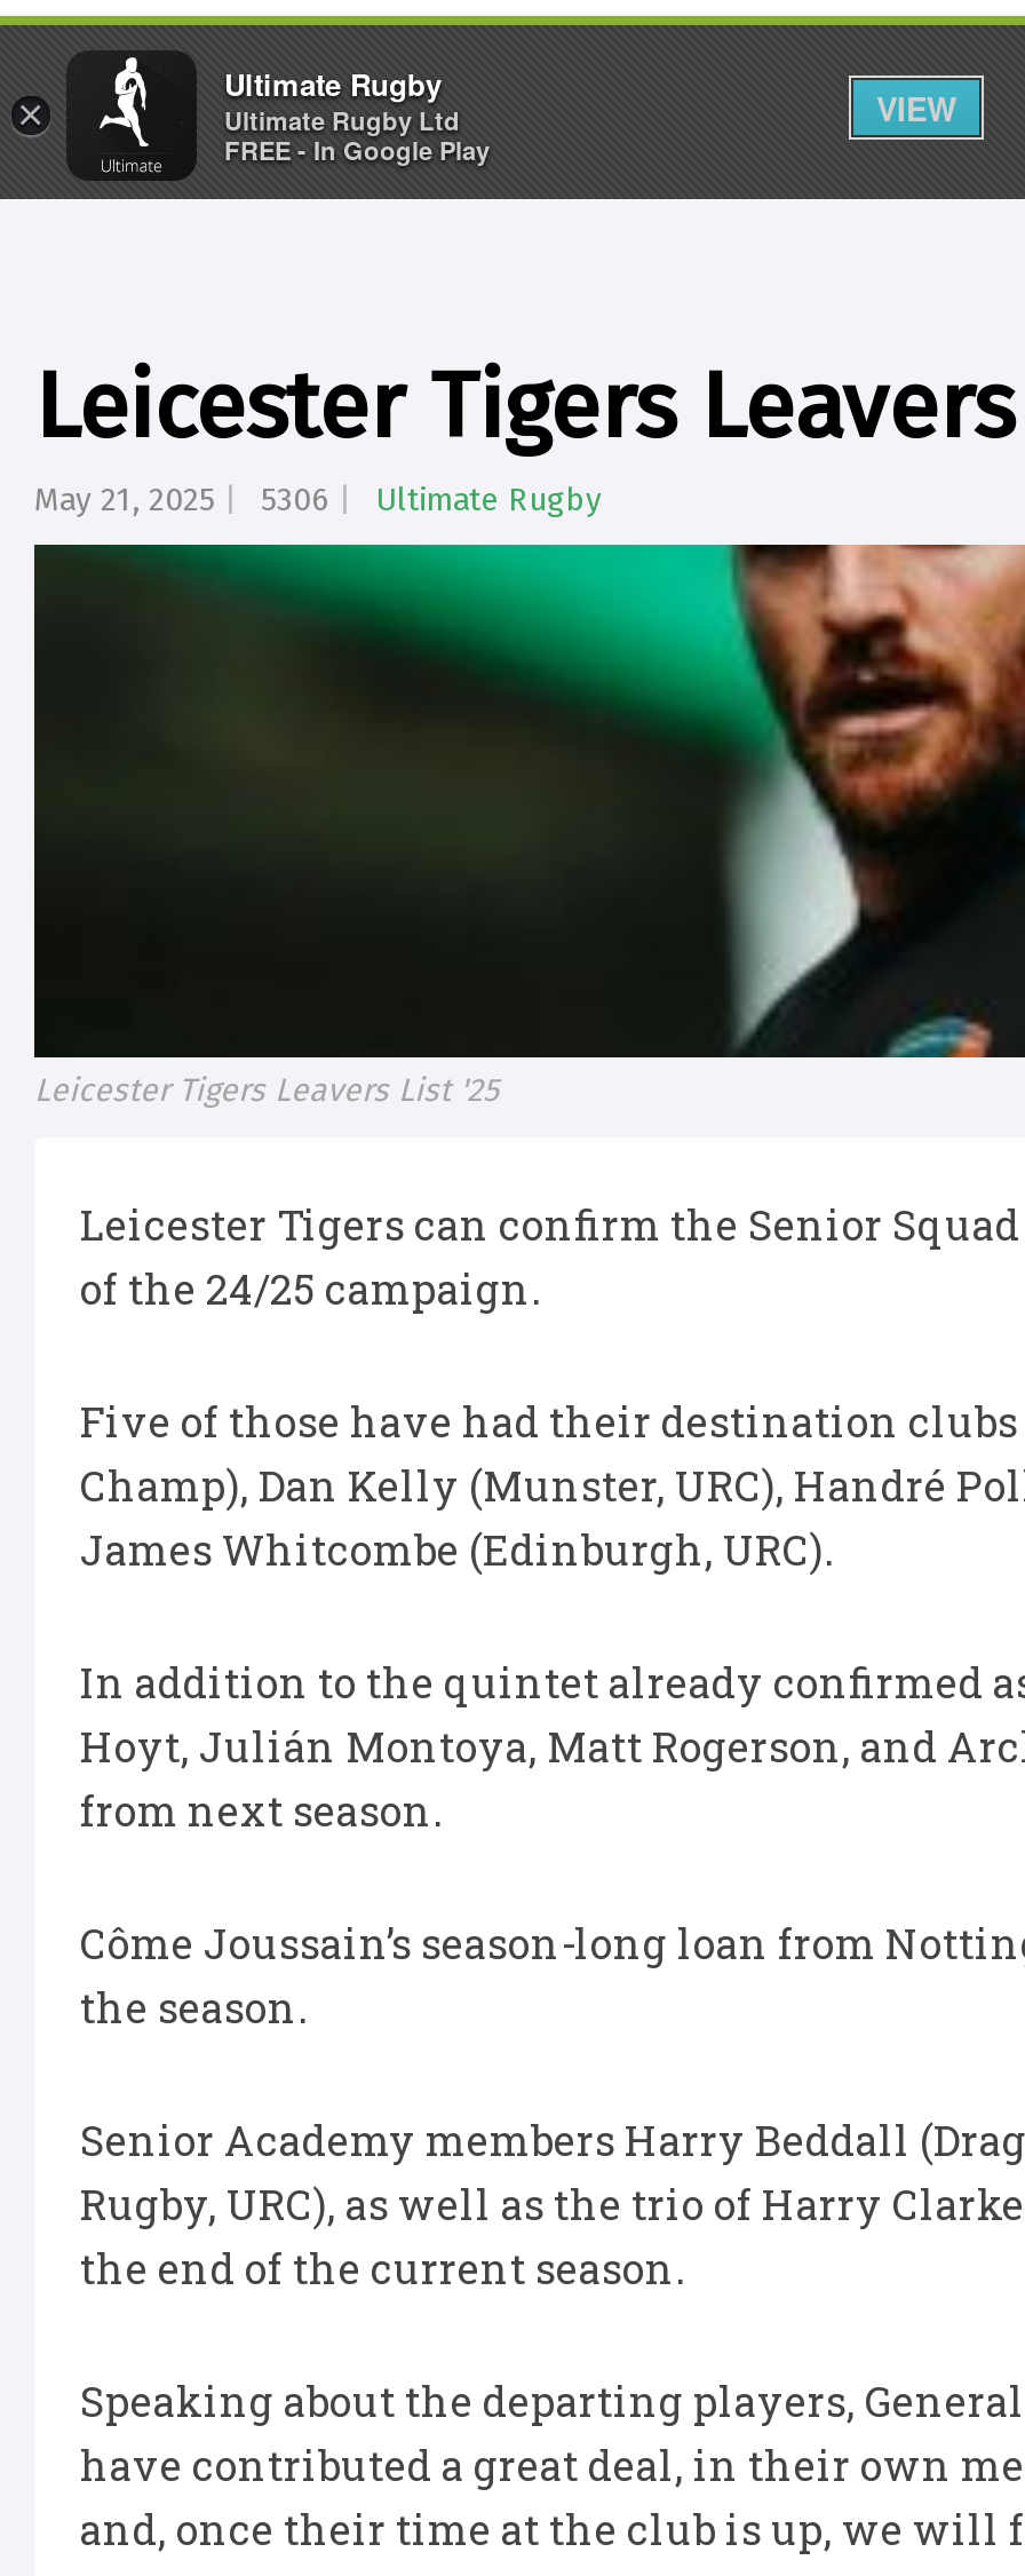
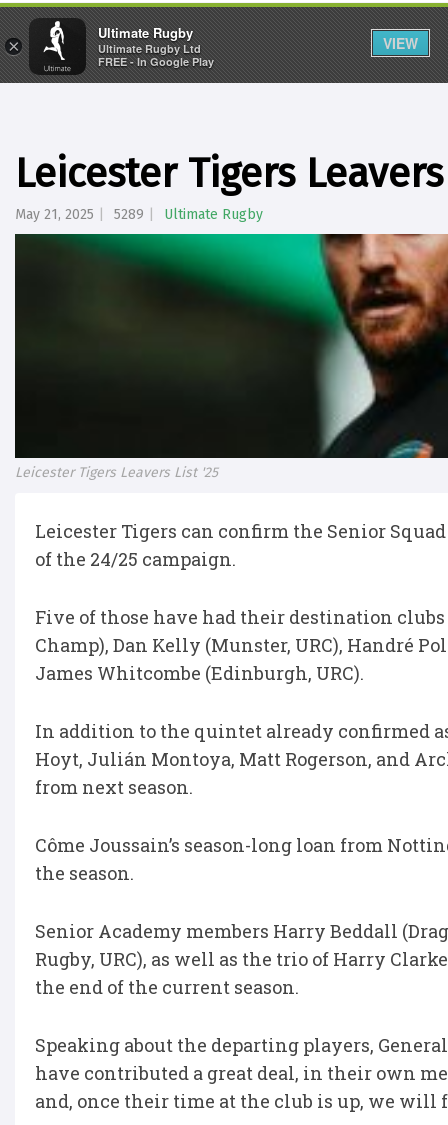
[34,481,602,520] May 21, 2025 5306 Ultimate Rugby -> [15,206,263,223] May 21, 2025 5289 Ultimate Rugby

